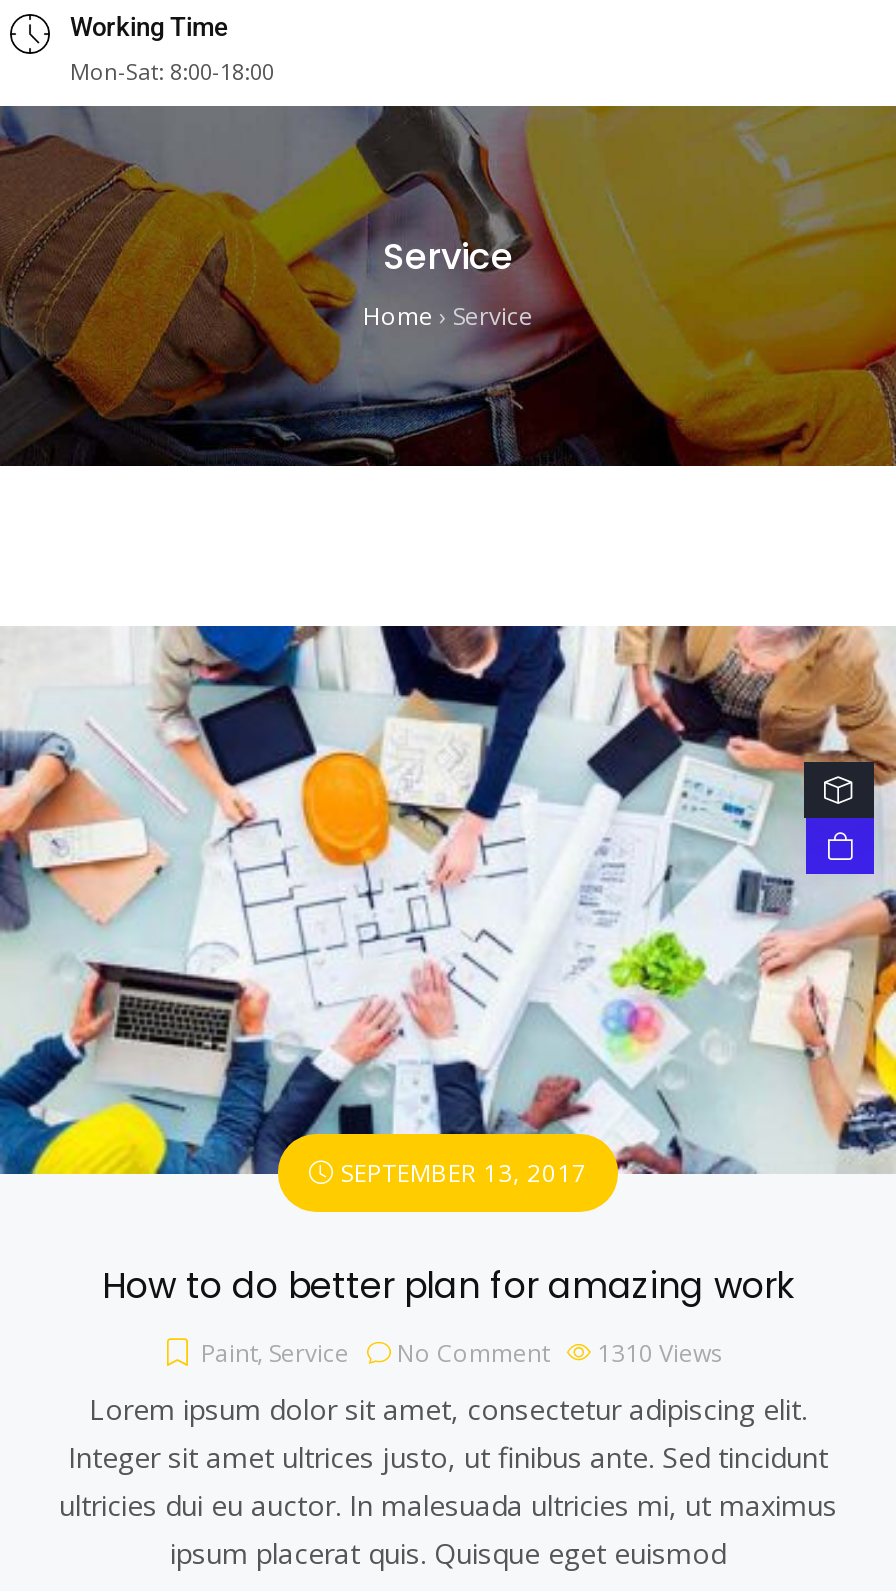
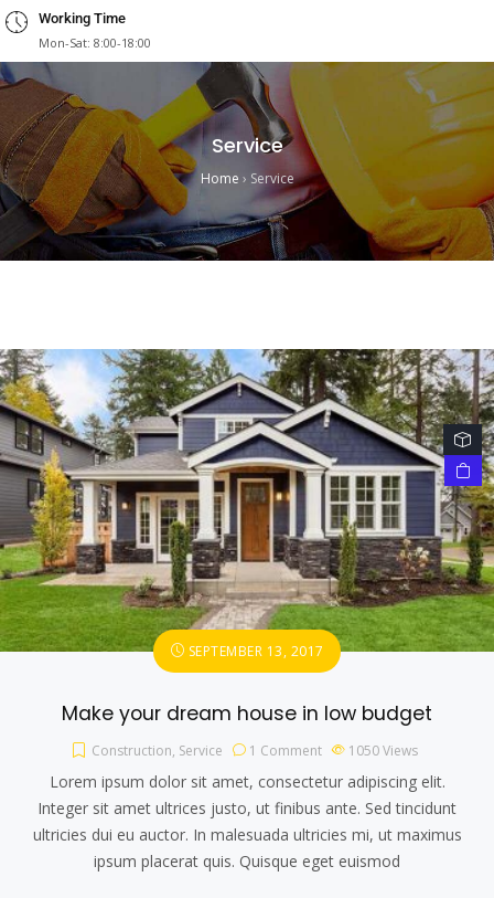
[6,624,890,1176] [image] -> [3,348,491,653] [image]
[102,1262,794,1310] How to do better plan for amazing work -> [62,700,432,727] Make your dream house in low budget
[201,1336,723,1370] Paint, Service | No Comment | 1310 Views -> [92,741,418,760] Construction, Service | 1 Comment | 1050 Views

